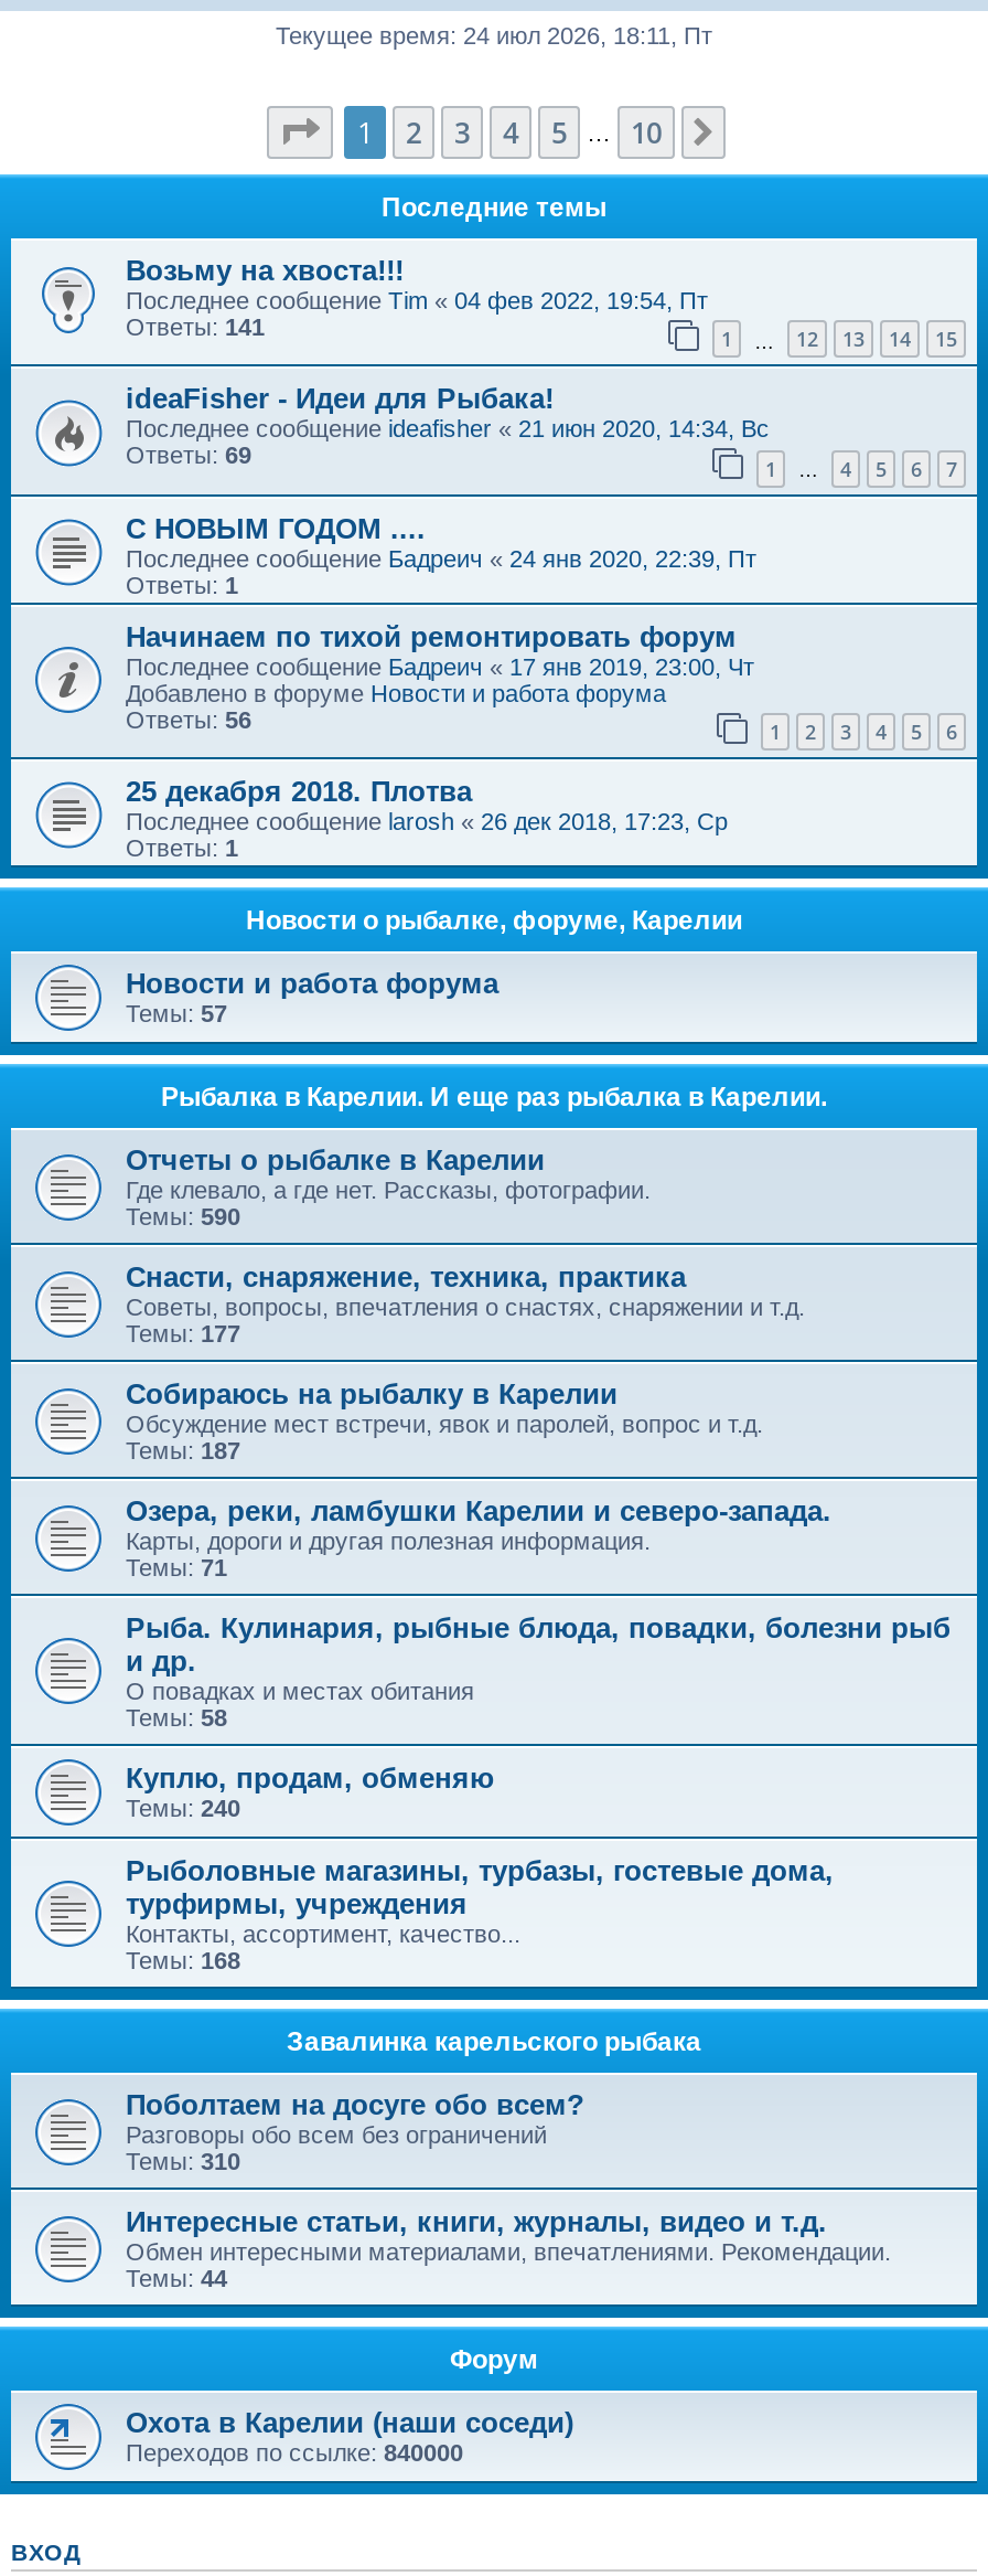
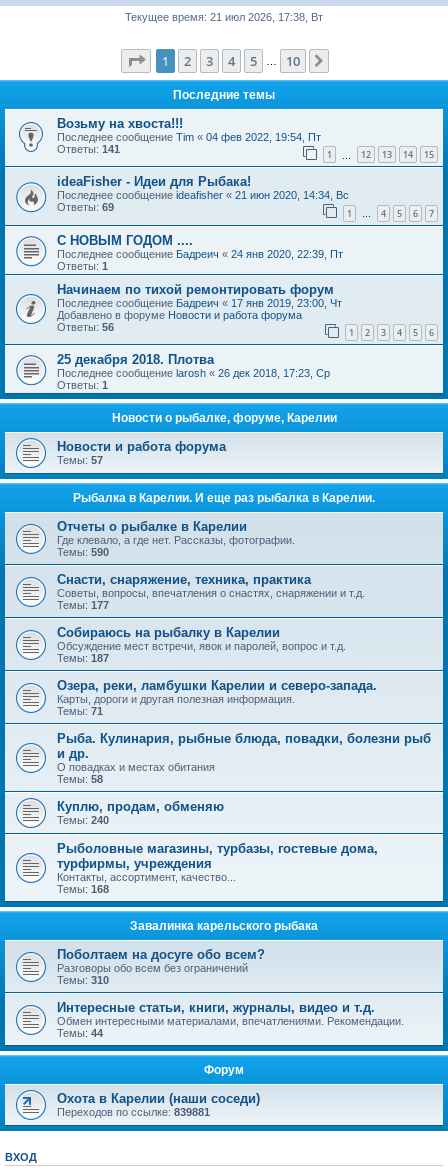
[276,22,712,49] Текущее время: 24 июл 2026, 18:11, Пт -> [125,11,323,23] Текущее время: 21 июл 2026, 17:38, Вт
[126,2440,463,2467] Переходов по ссылке:840000 -> [57,1106,210,1118] Переходов по ссылке:839881

